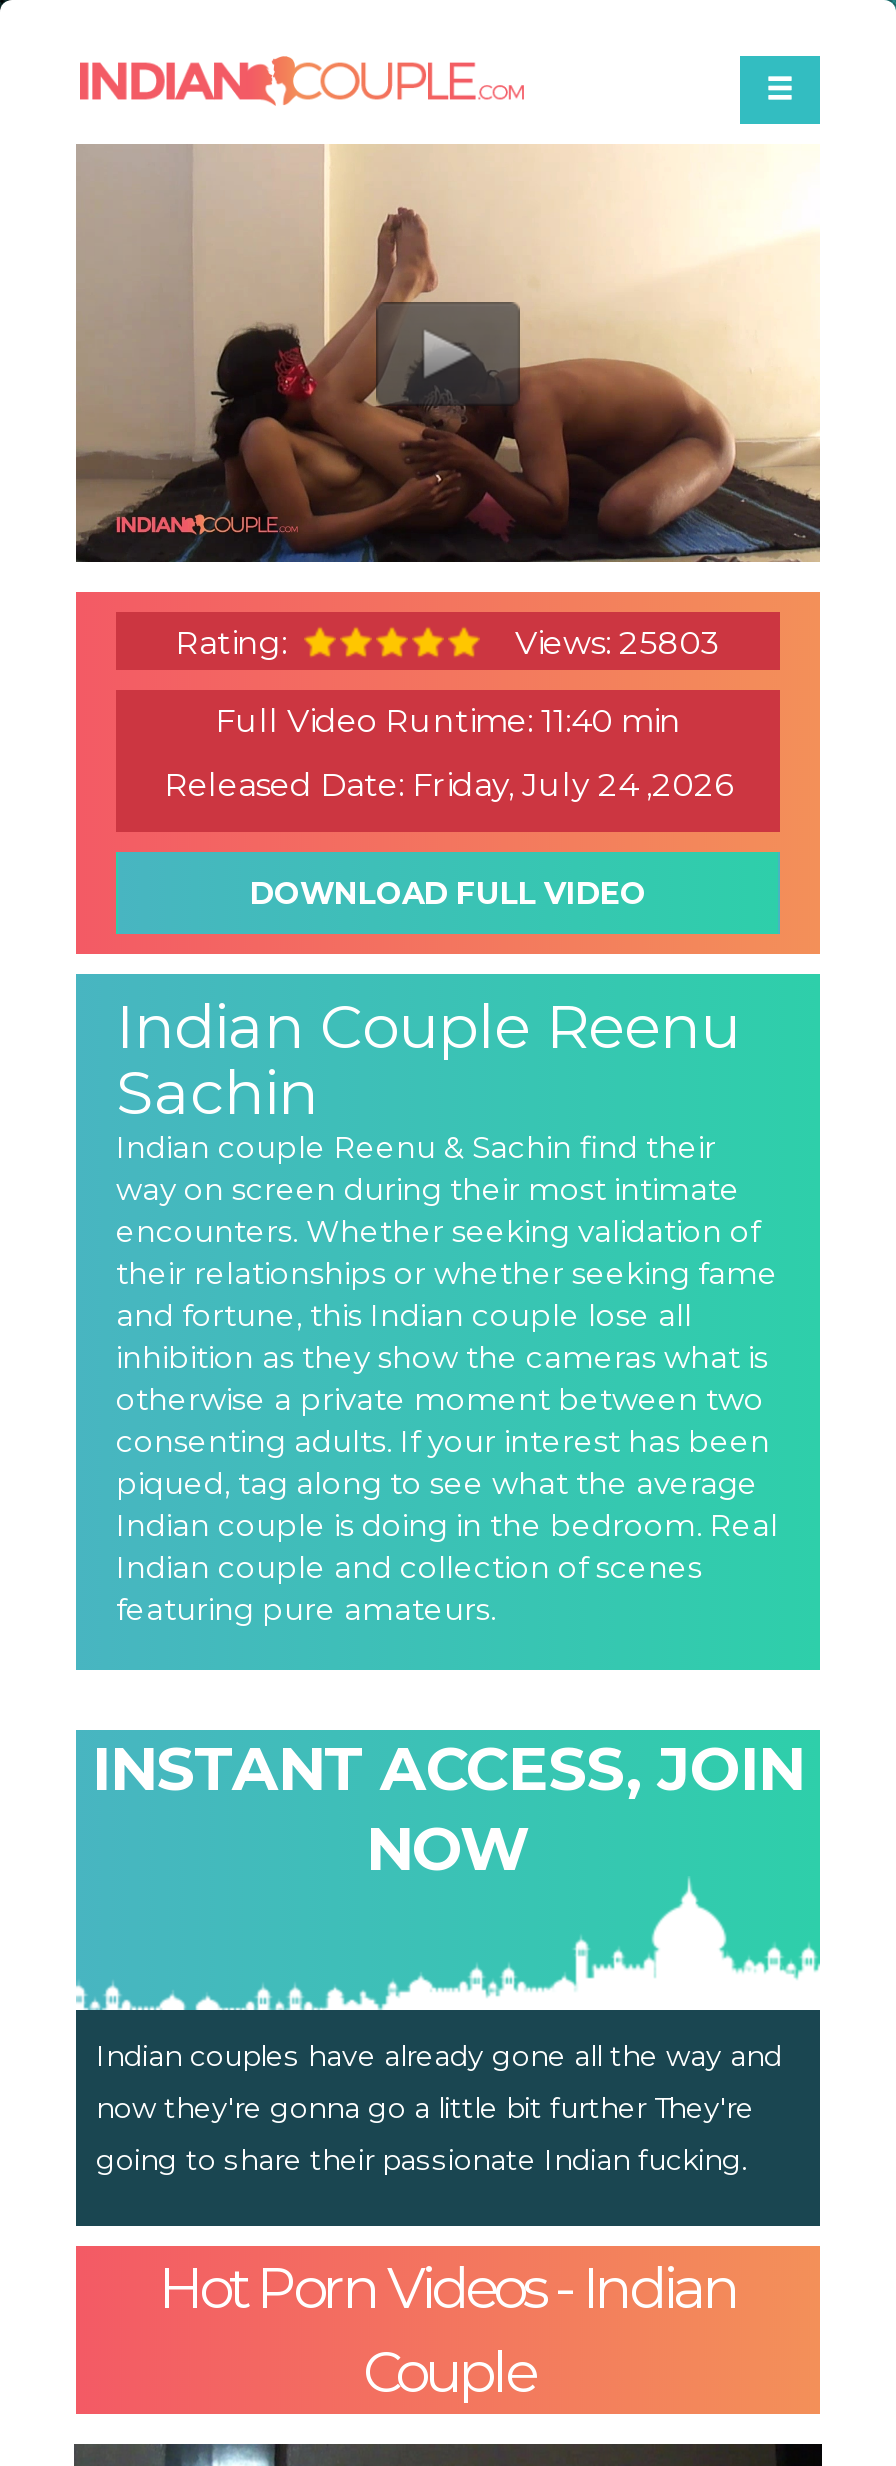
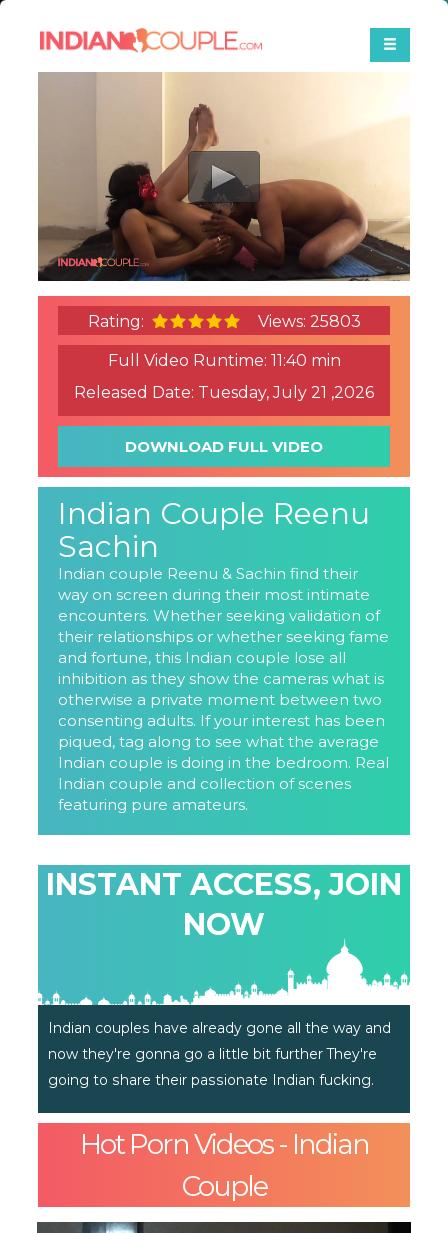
[164,766,732,804] Released Date: Friday, July 24 ,2026 -> [74,383,374,402] Released Date: Tuesday, July 21 ,2026

